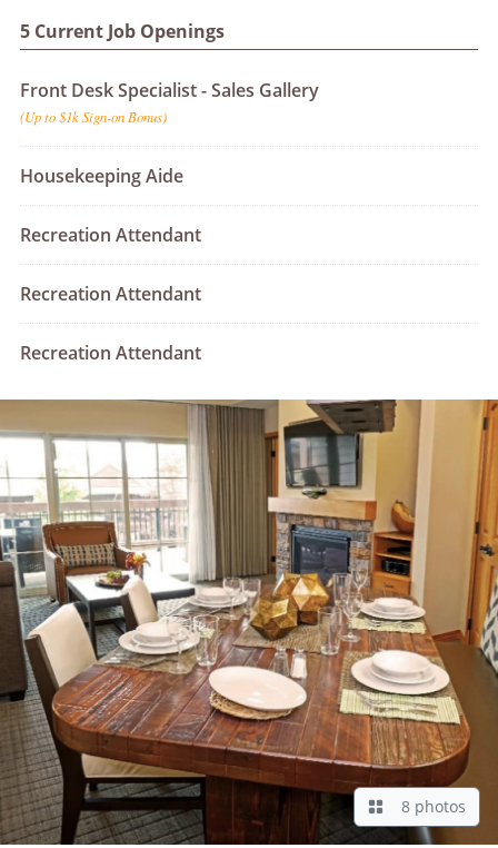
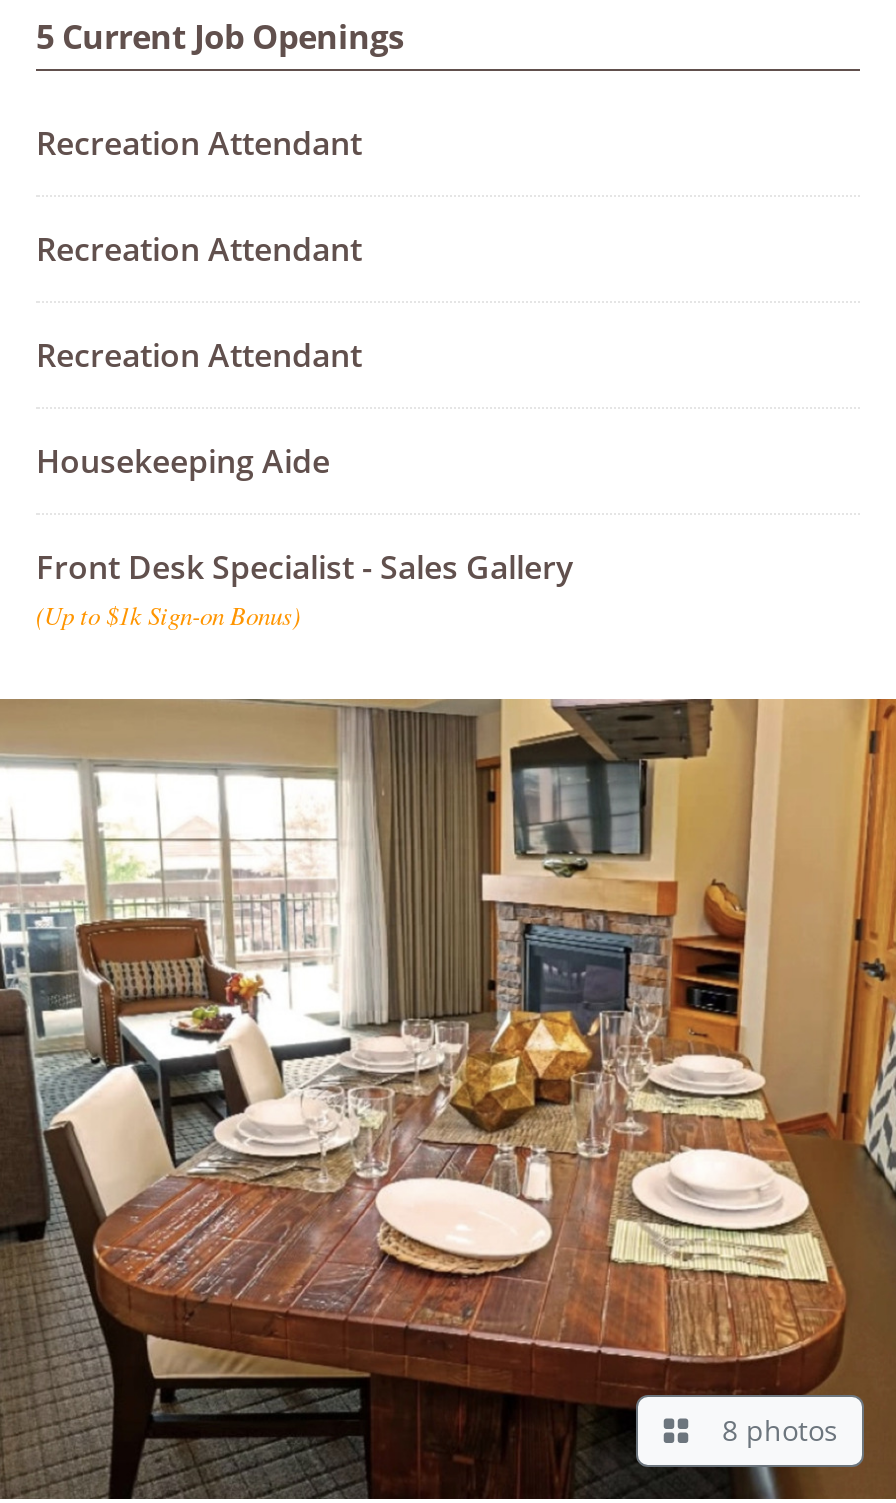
moved [20,78,319,188] -> [36,439,574,631]: Front Desk Specialist - Sales Gallery | (Up to $1k Sign-on Bonus) | Housekeeping Aide
moved [20,223,201,365] -> [36,121,362,377]: Recreation Attendant | Recreation Attendant | Recreation Attendant

